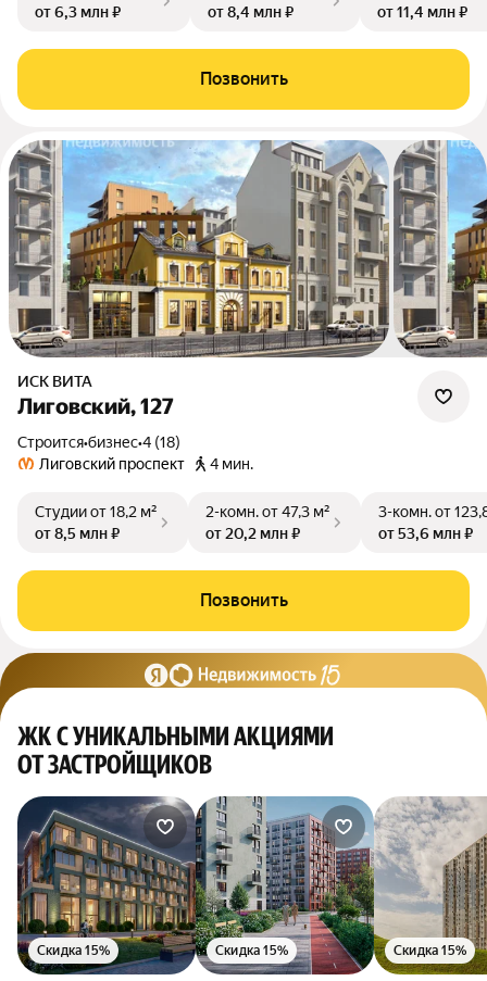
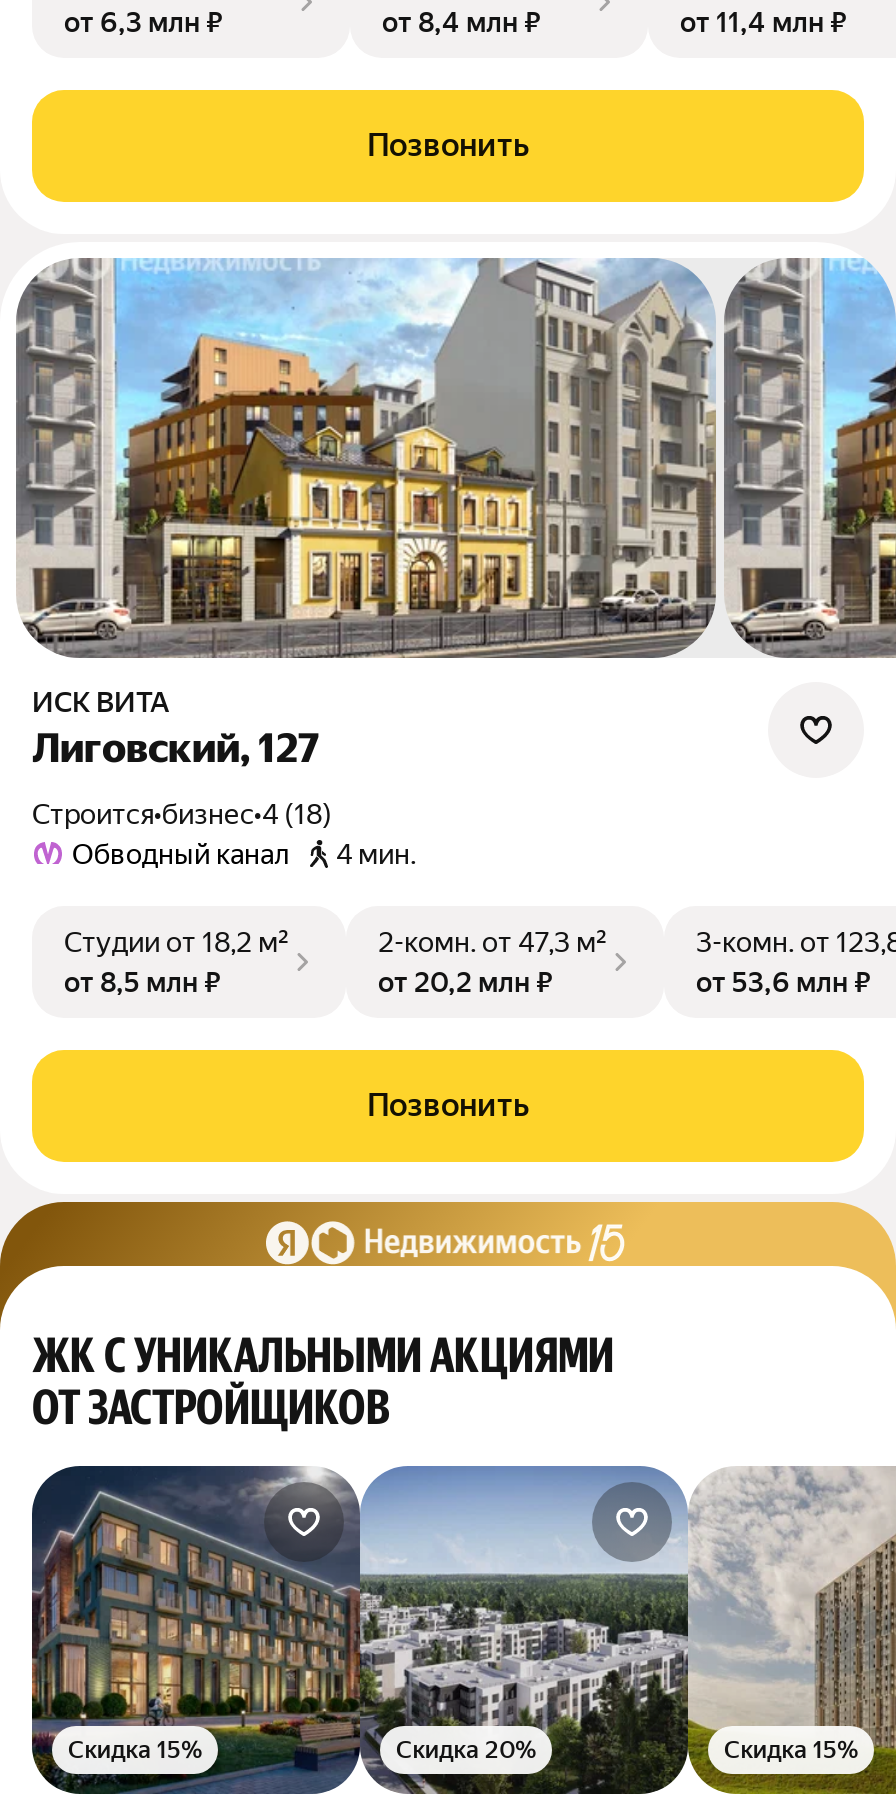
[39,455,185,473] Лиговский проспект -> [72,838,290,870] Обводный канал
[195,795,375,974] [image] | Скидка 15% -> [358,1466,690,1794] [image] | Скидка 20%

